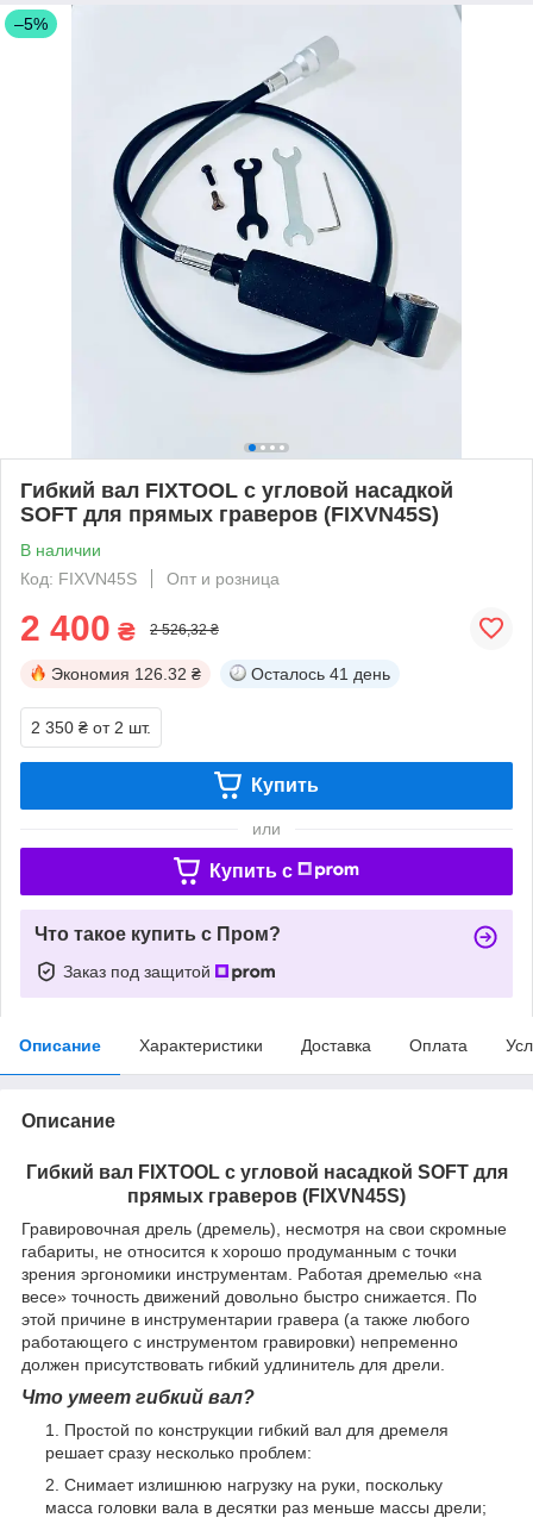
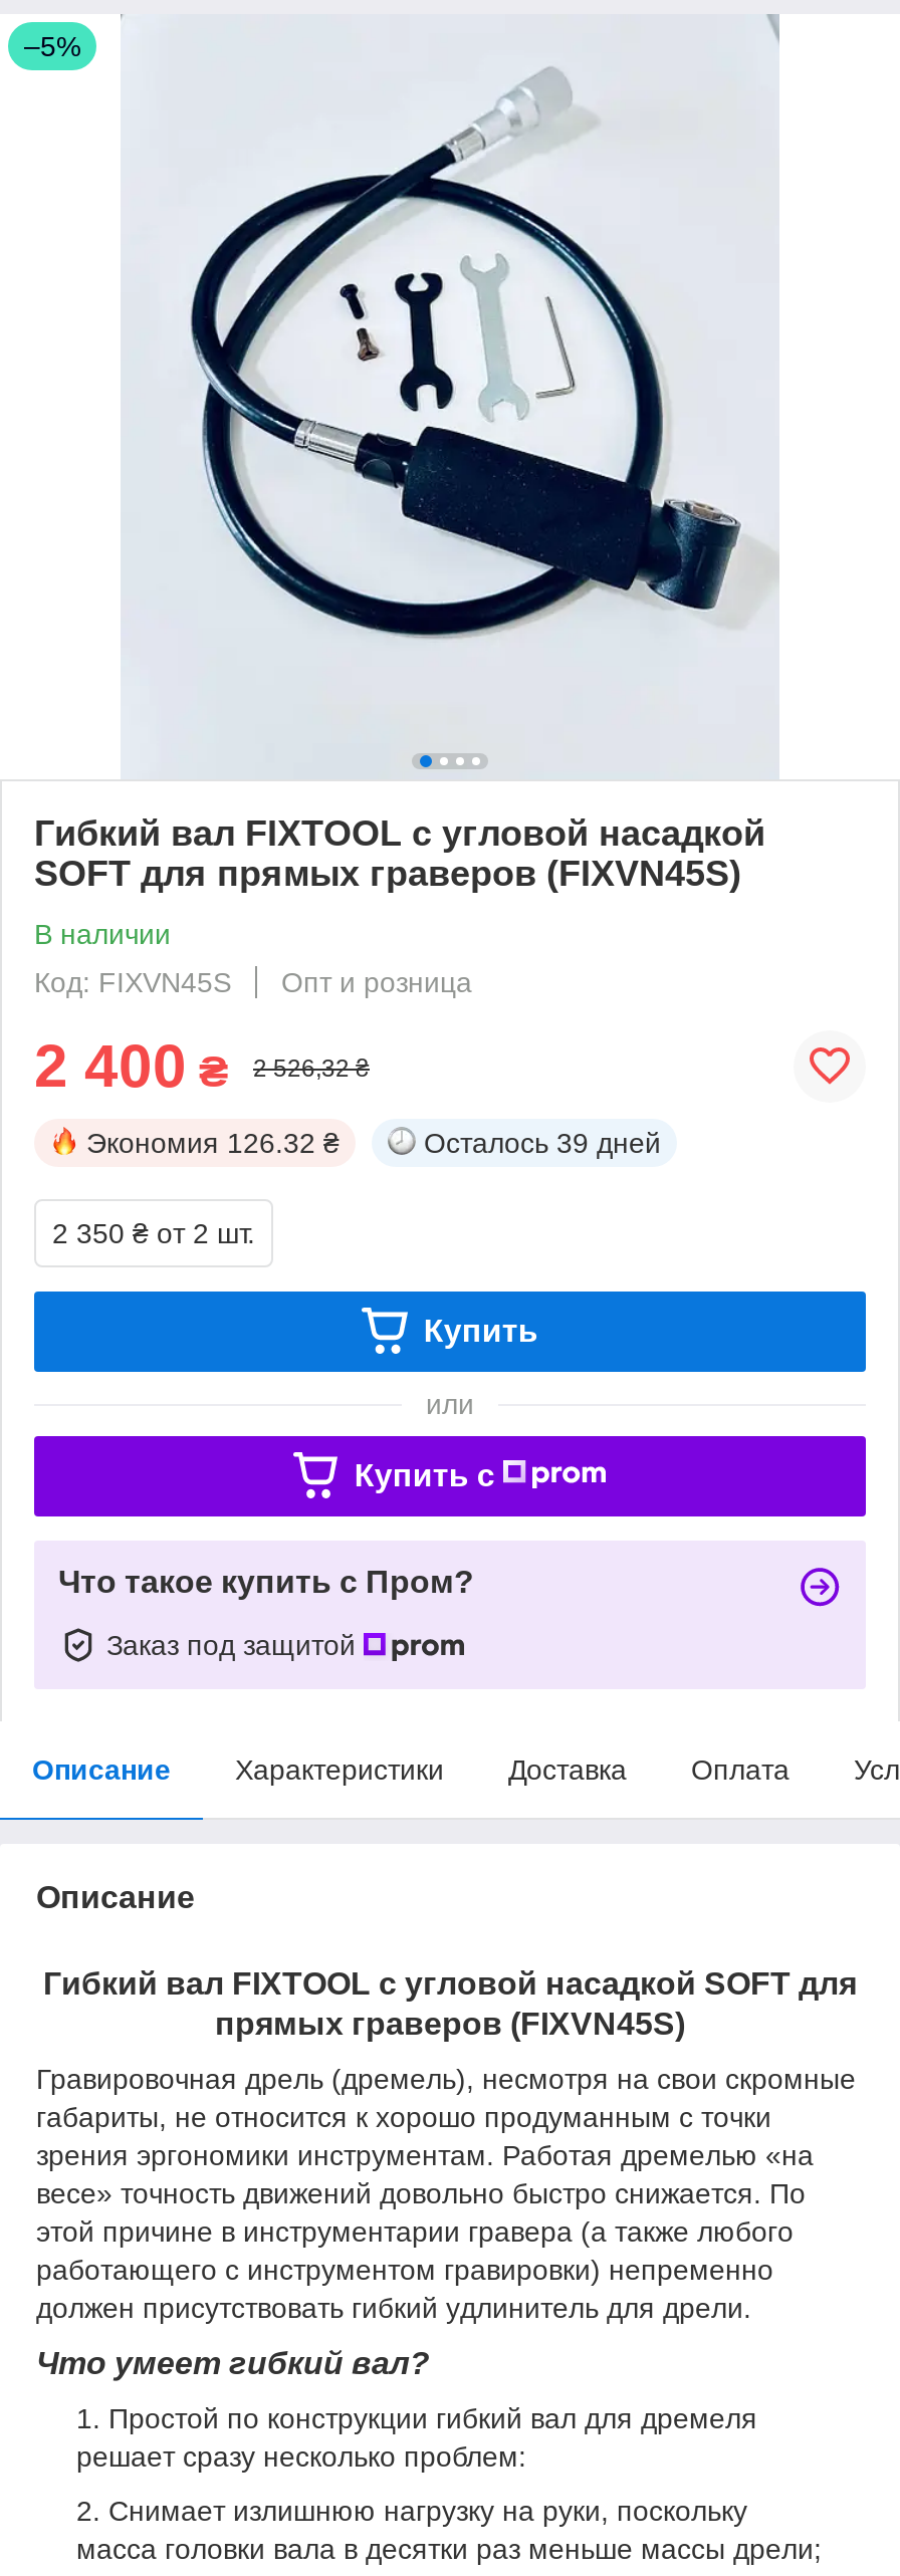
[251,664,390,683] Осталось 41 день -> [424,1126,661,1159] Осталось 39 дней

